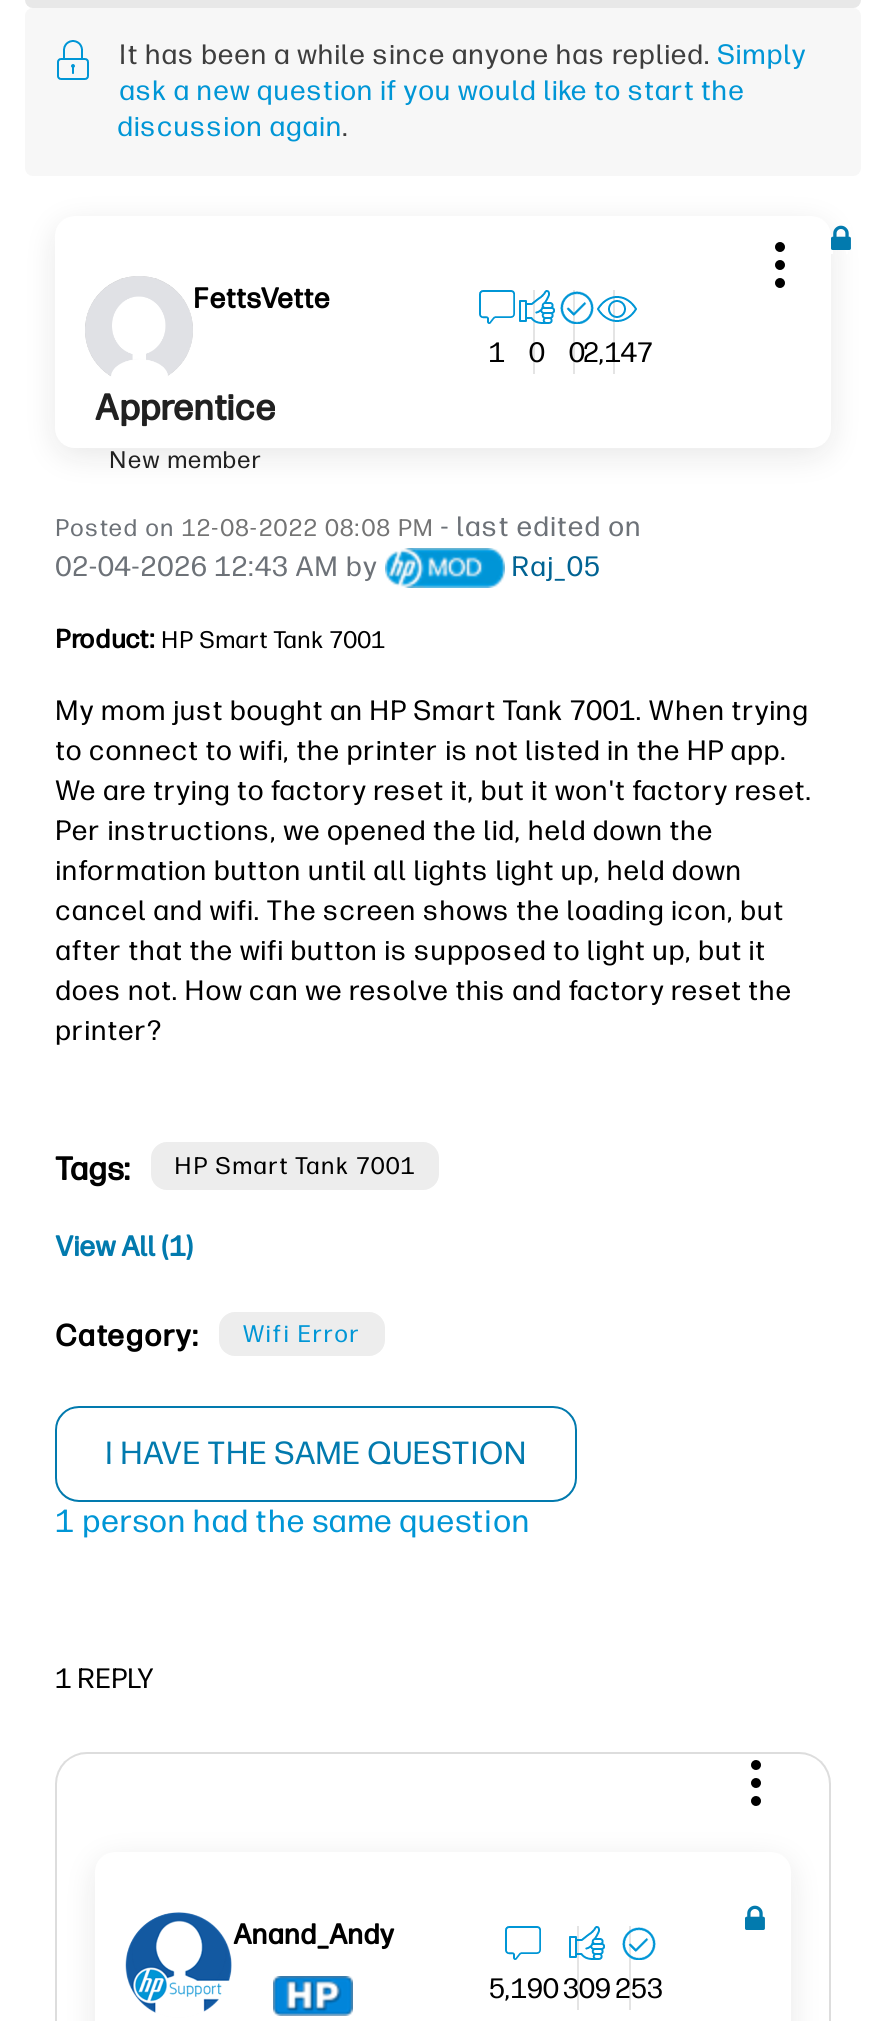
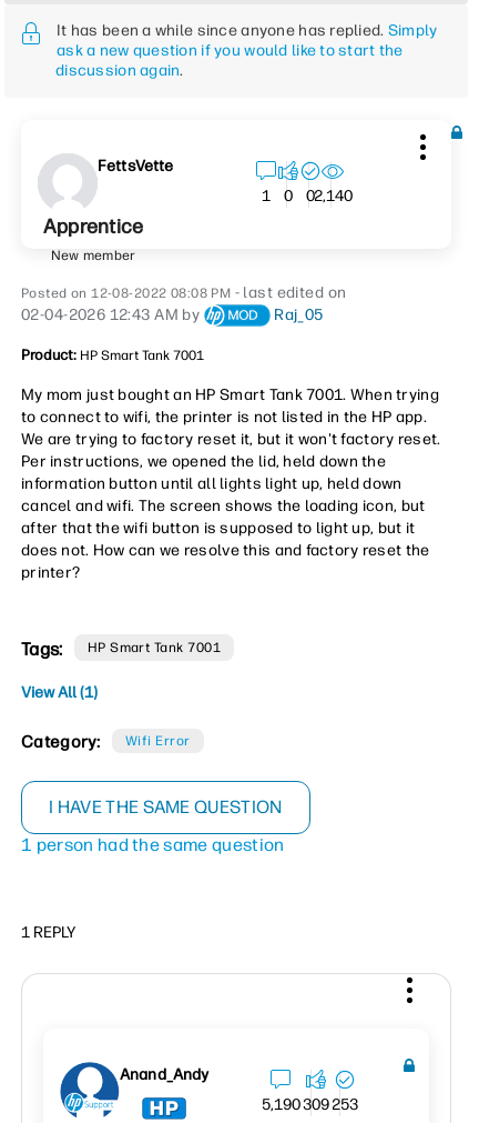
[488,335,652,370] 1 0 02,147 -> [261,186,352,205] 1 0 02,140

